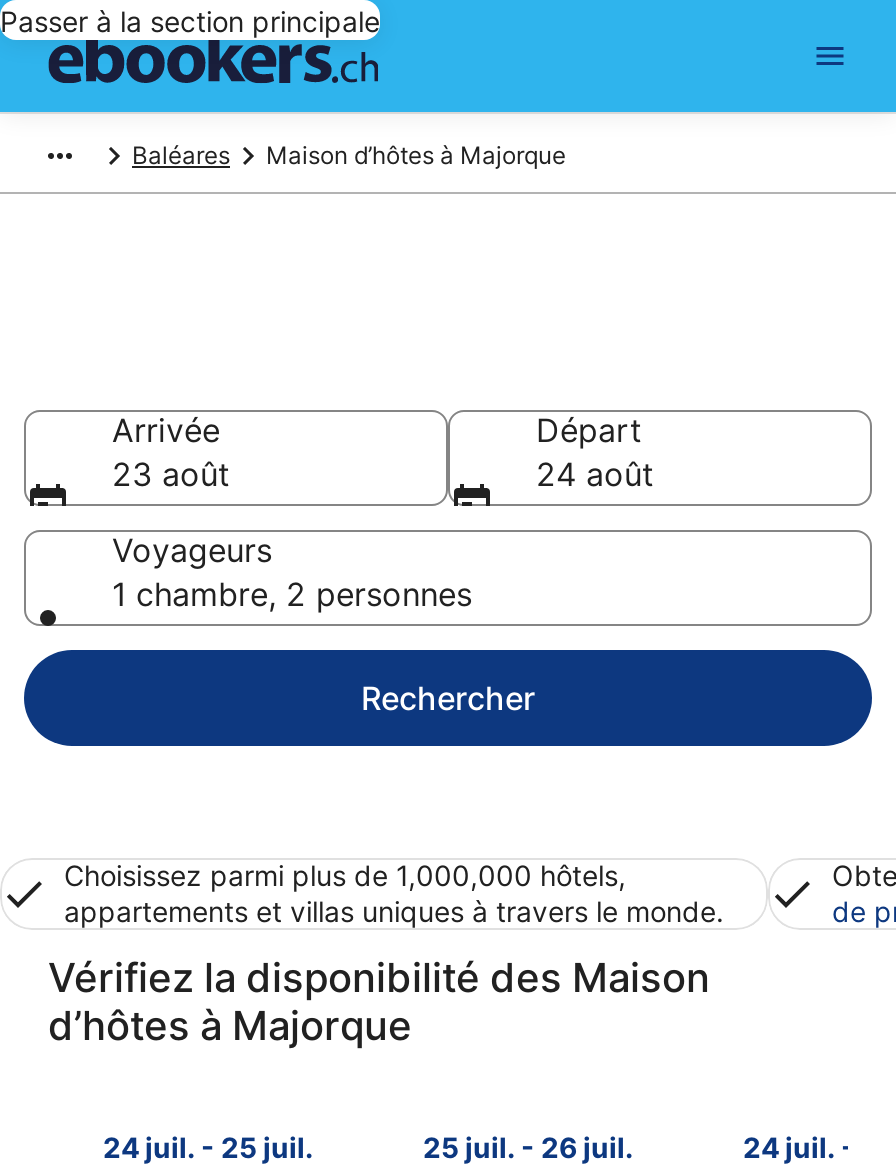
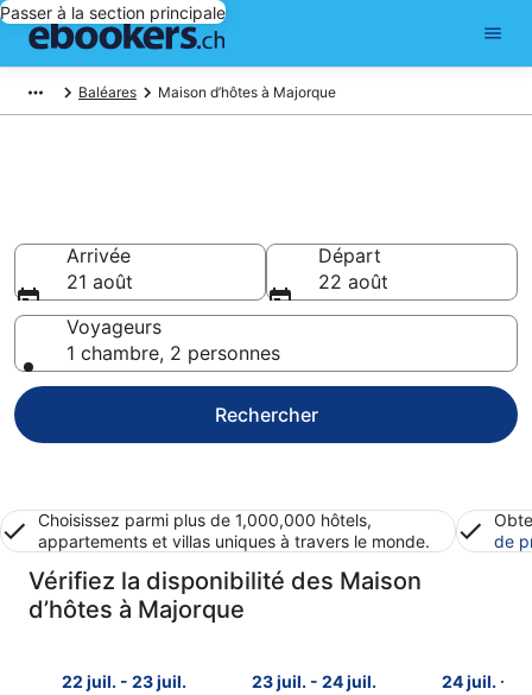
[112,454,230,494] 23 août -> [66,270,133,293] 21 août
[536,454,654,494] 24 août -> [318,270,388,293] 22 août
[103,1130,313,1164] 24 juil. - 25 juil. -> [61,671,186,691] 22 juil. - 23 juil.
[423,1130,633,1164] 25 juil. - 26 juil. -> [251,671,376,691] 23 juil. - 24 juil.

